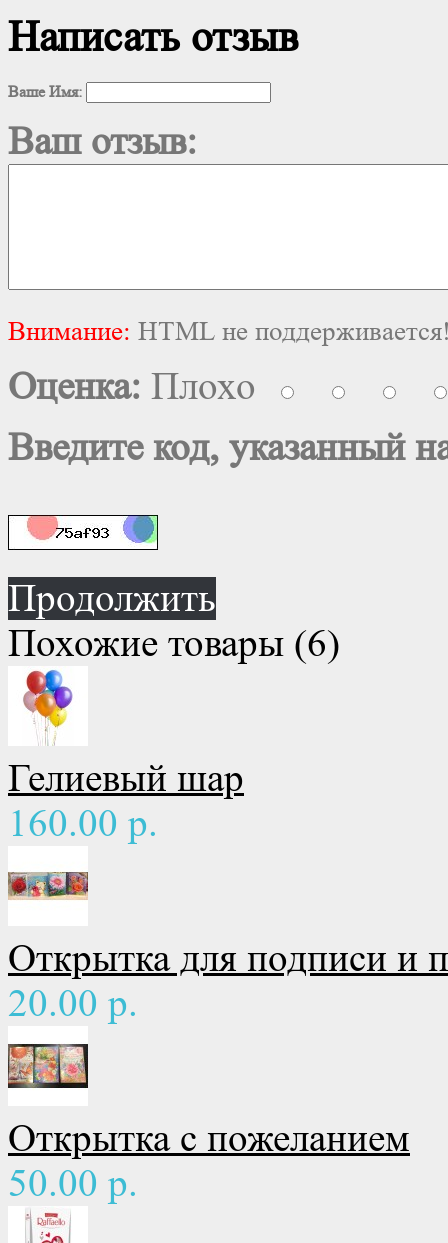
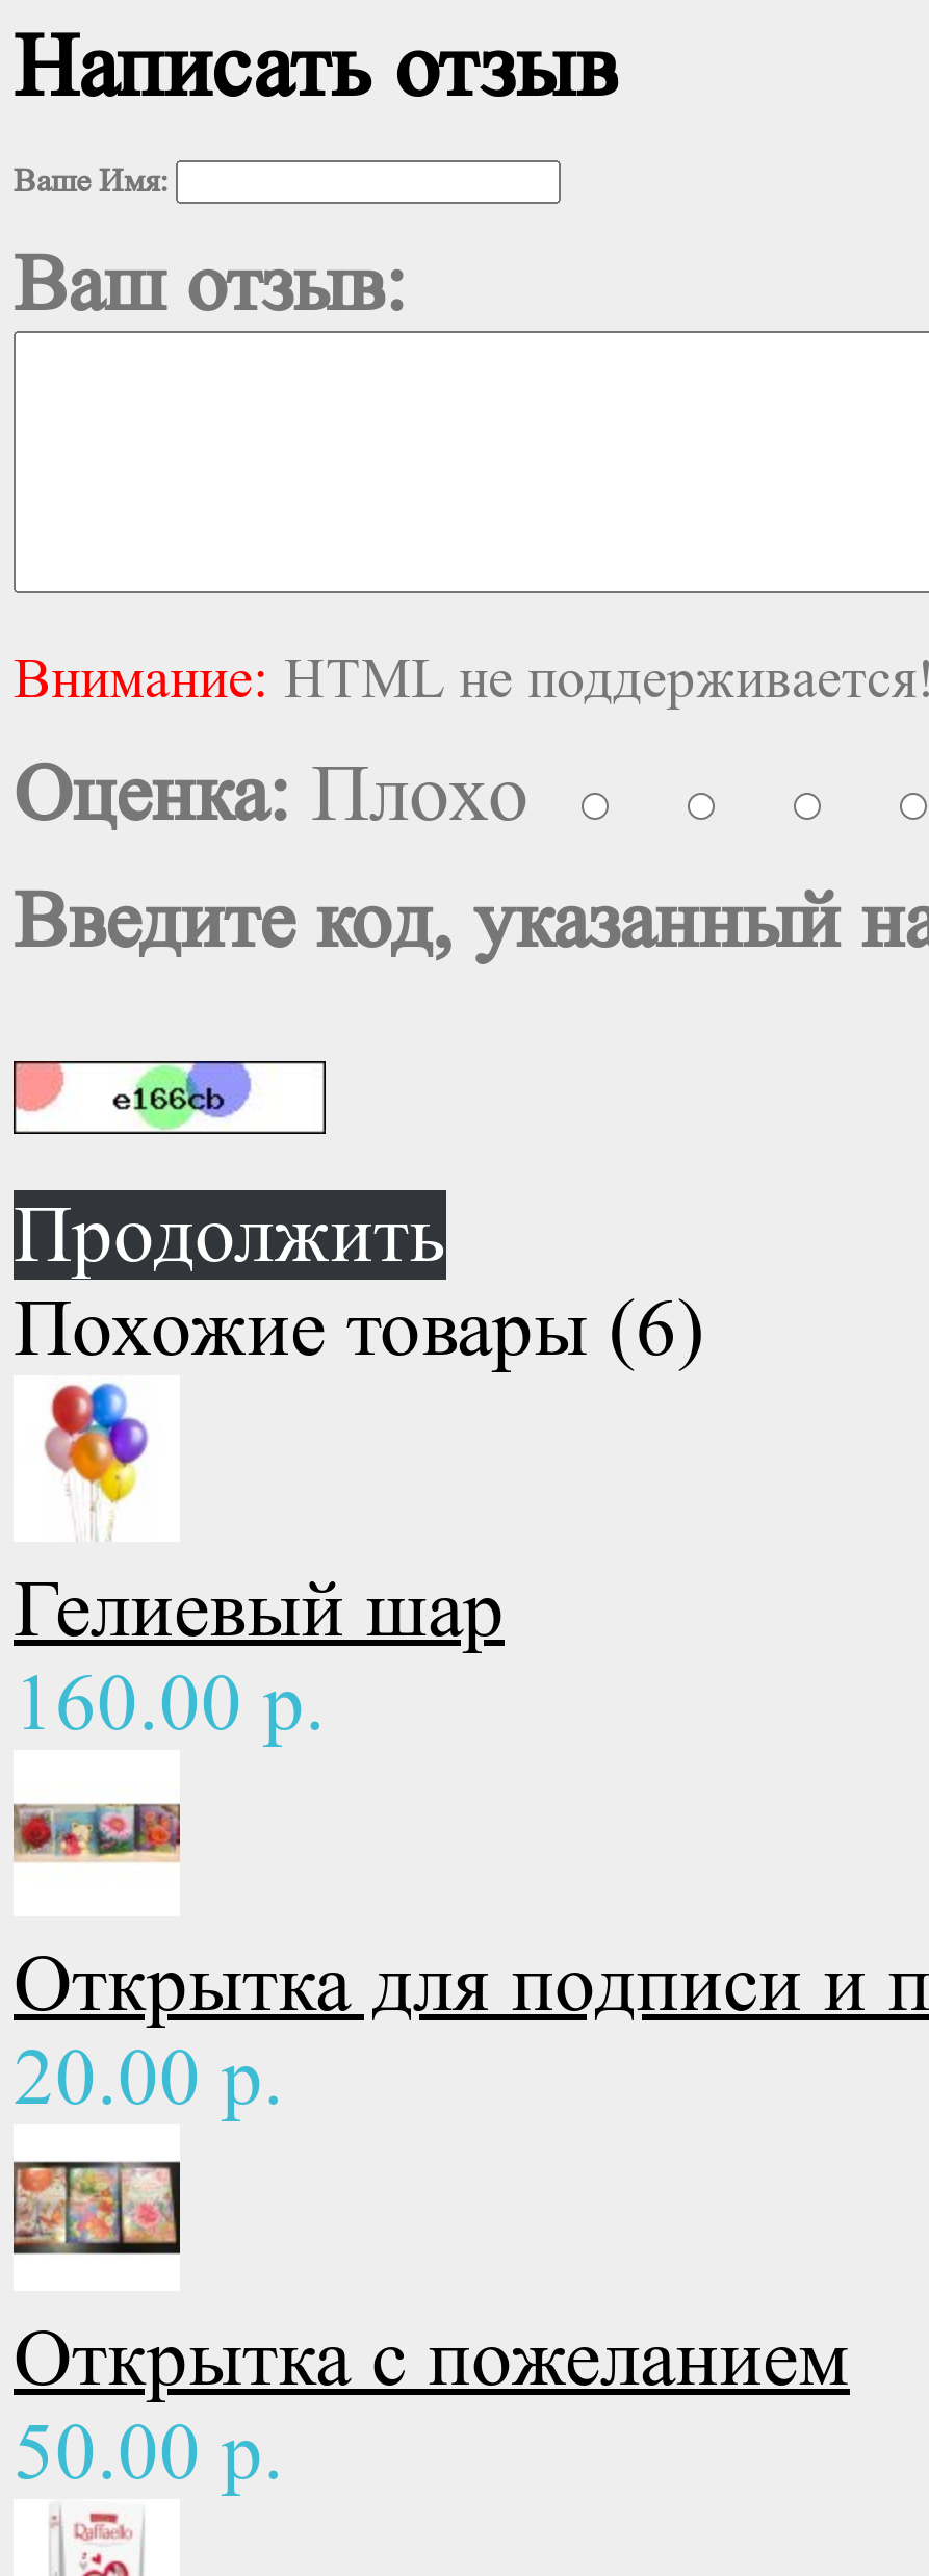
[9,515,158,549] [image] -> [16,1061,326,1132] [image]

